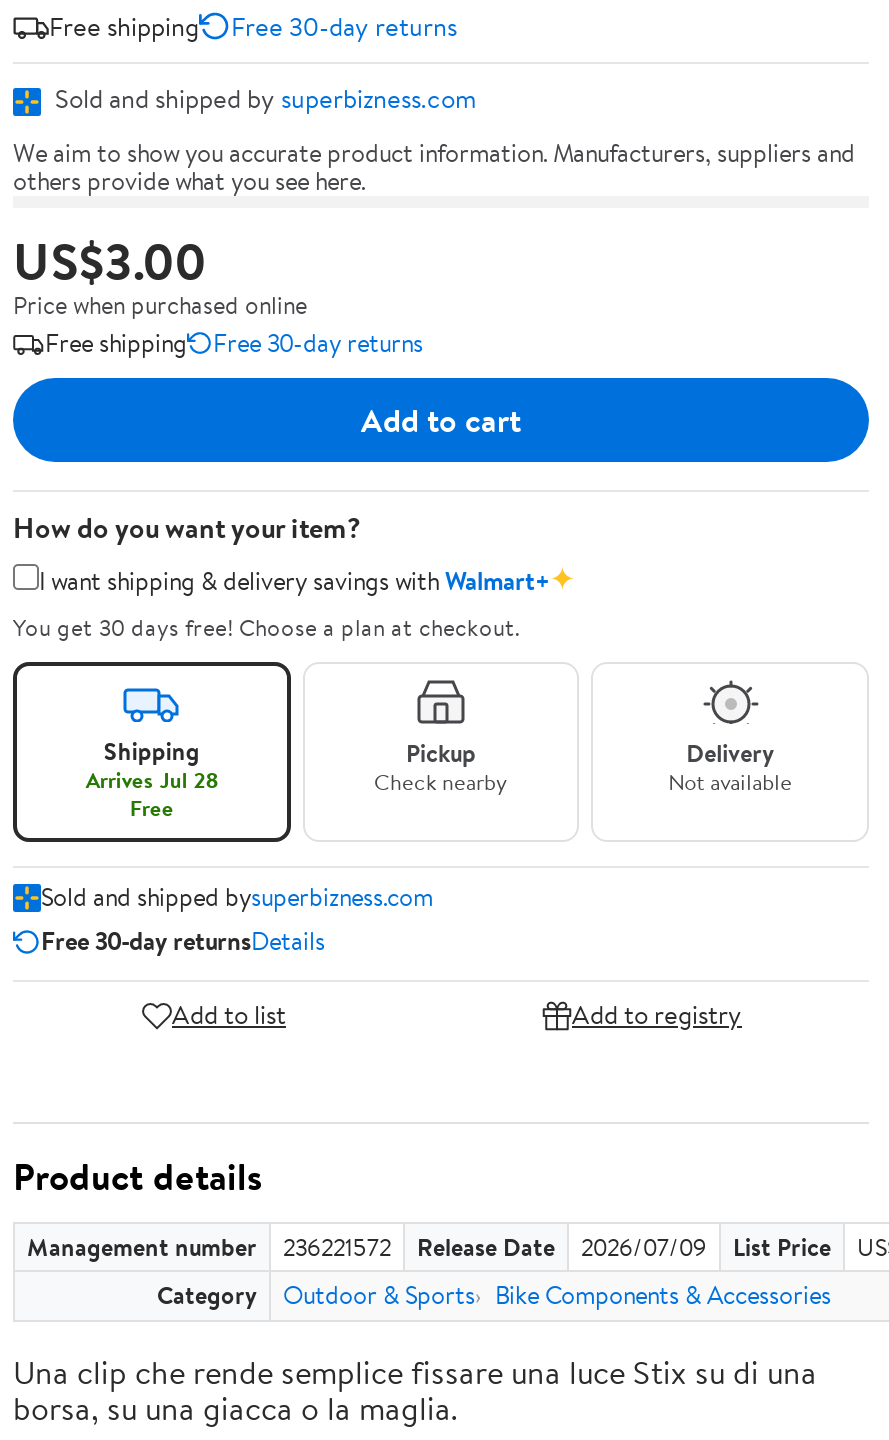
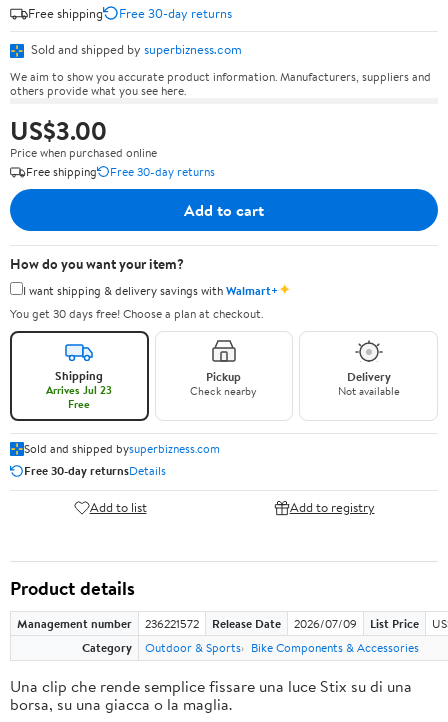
[86,764,218,796] Arrives Jul 28 -> [46,382,112,398] Arrives Jul 23

